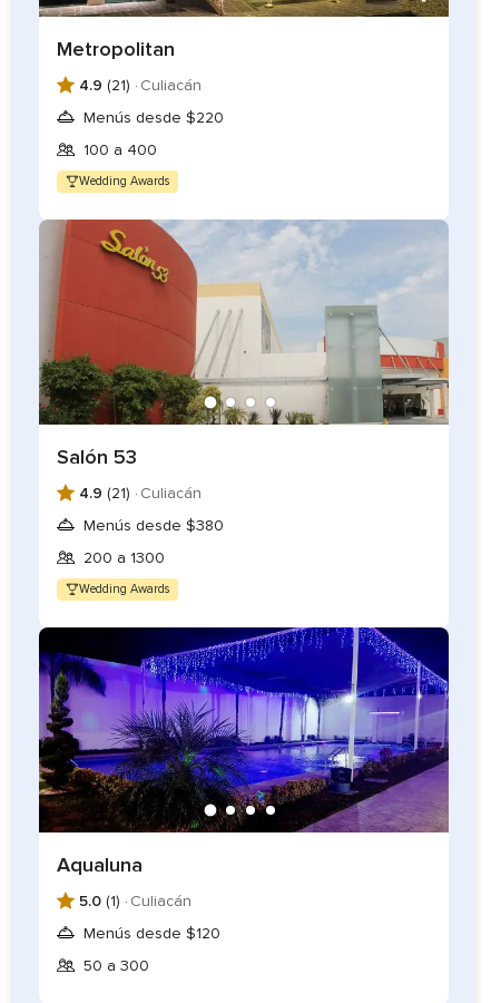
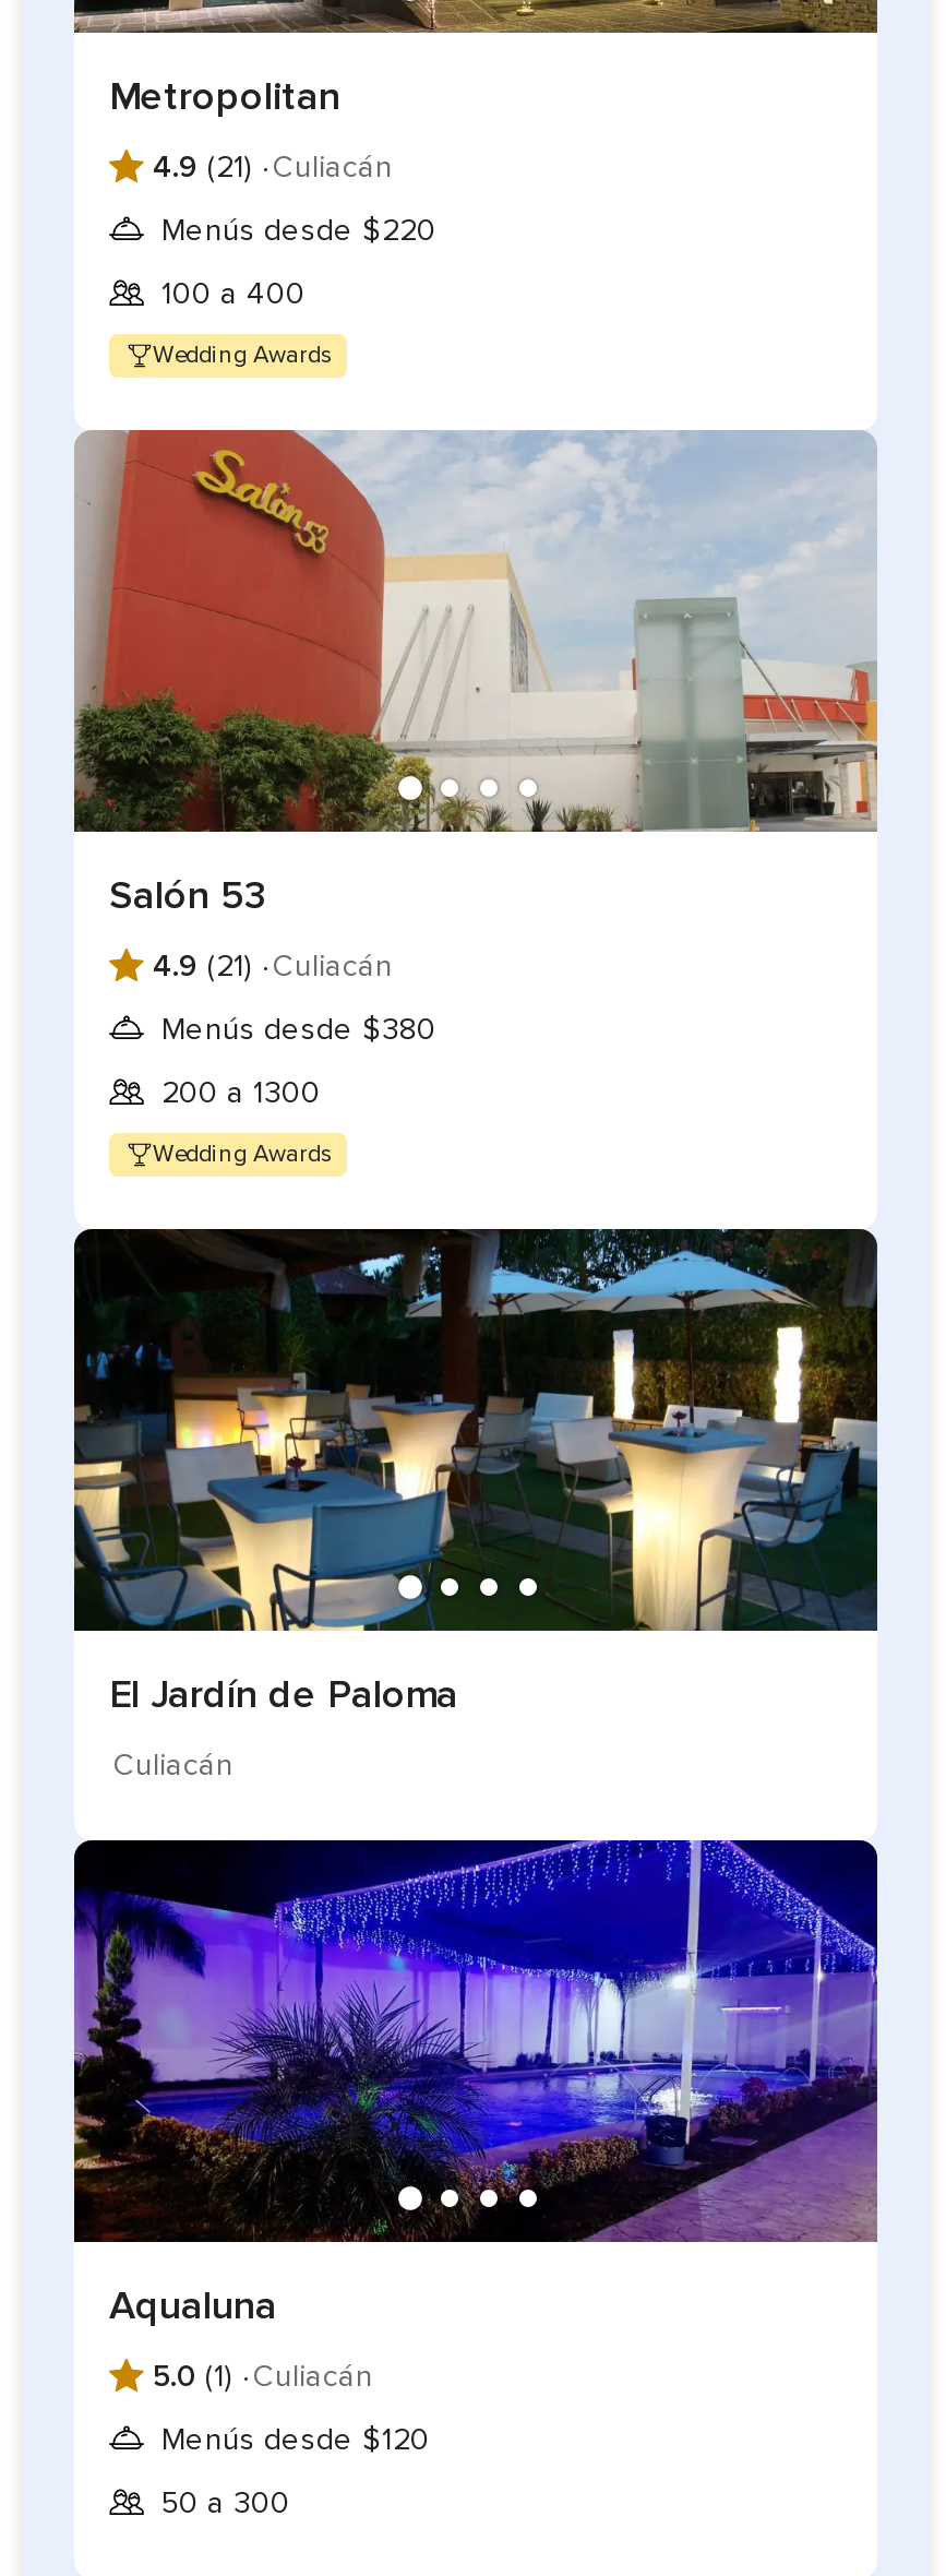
none -> [72,1227,879,1783] [image] | El Jardín de Paloma | Culiacán

